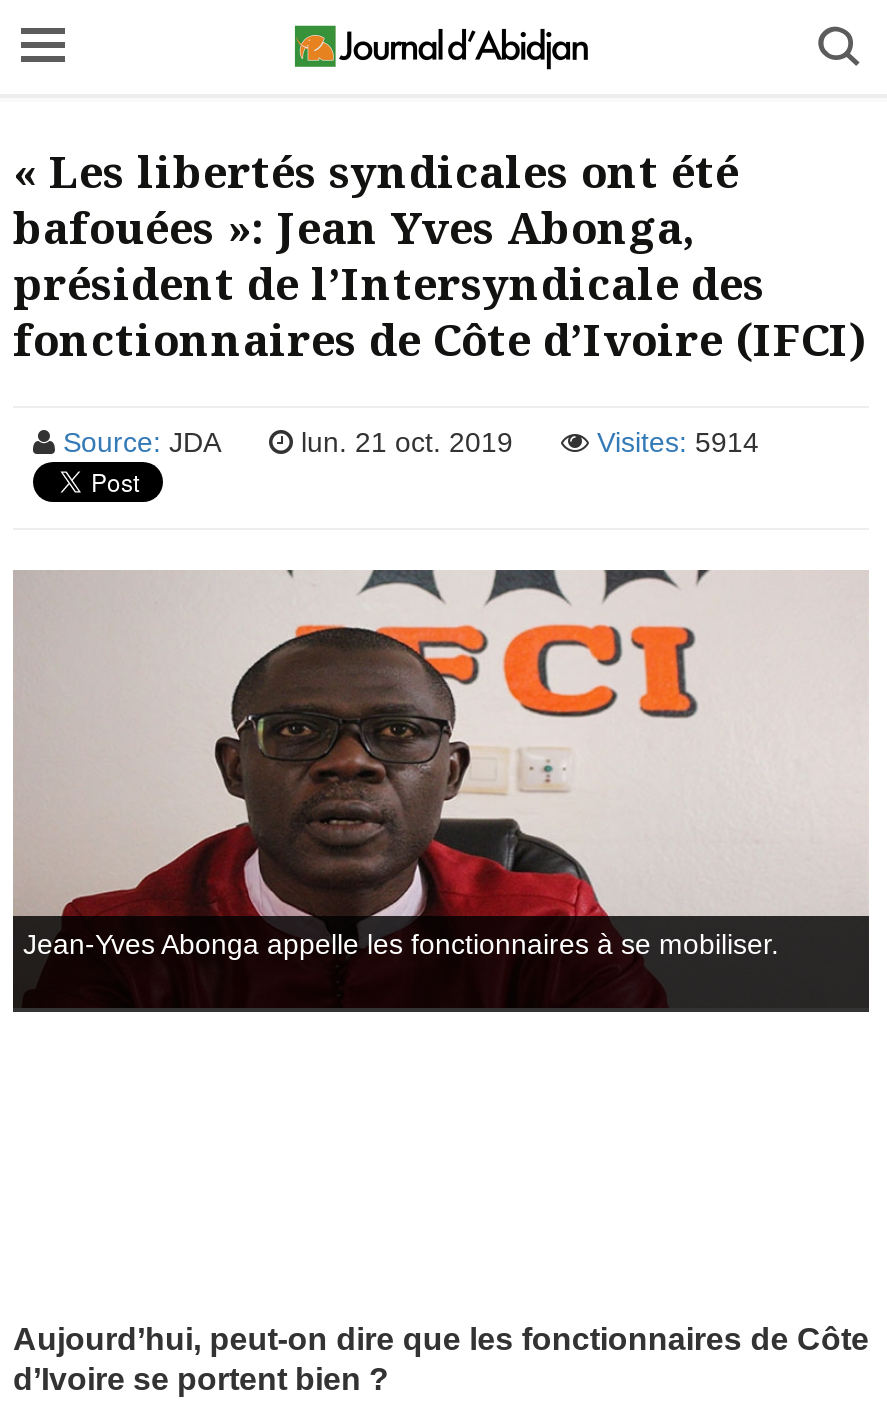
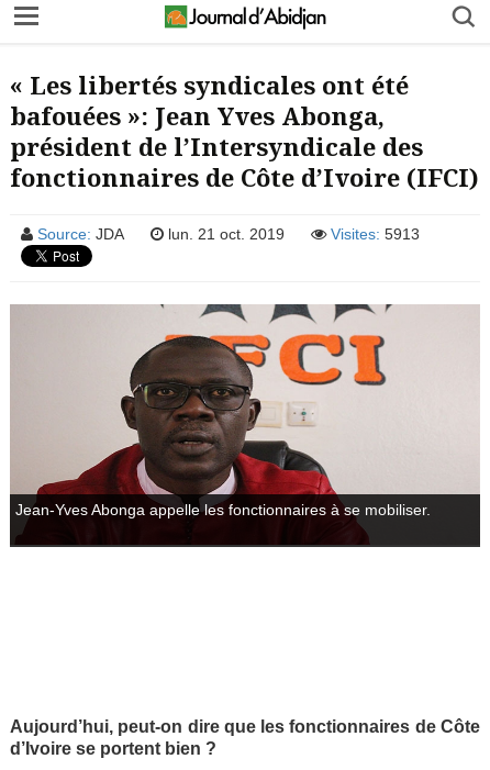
[597,426,759,458] Visites: 5914 -> [331,225,420,243] Visites: 5913

